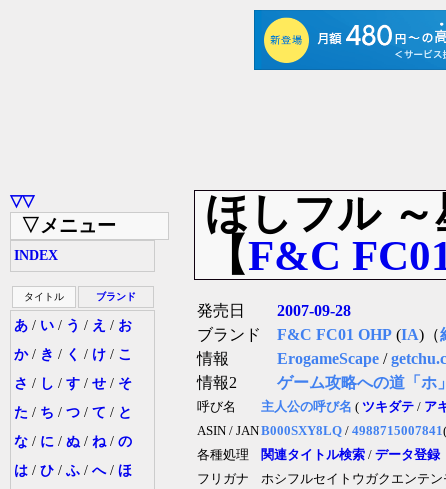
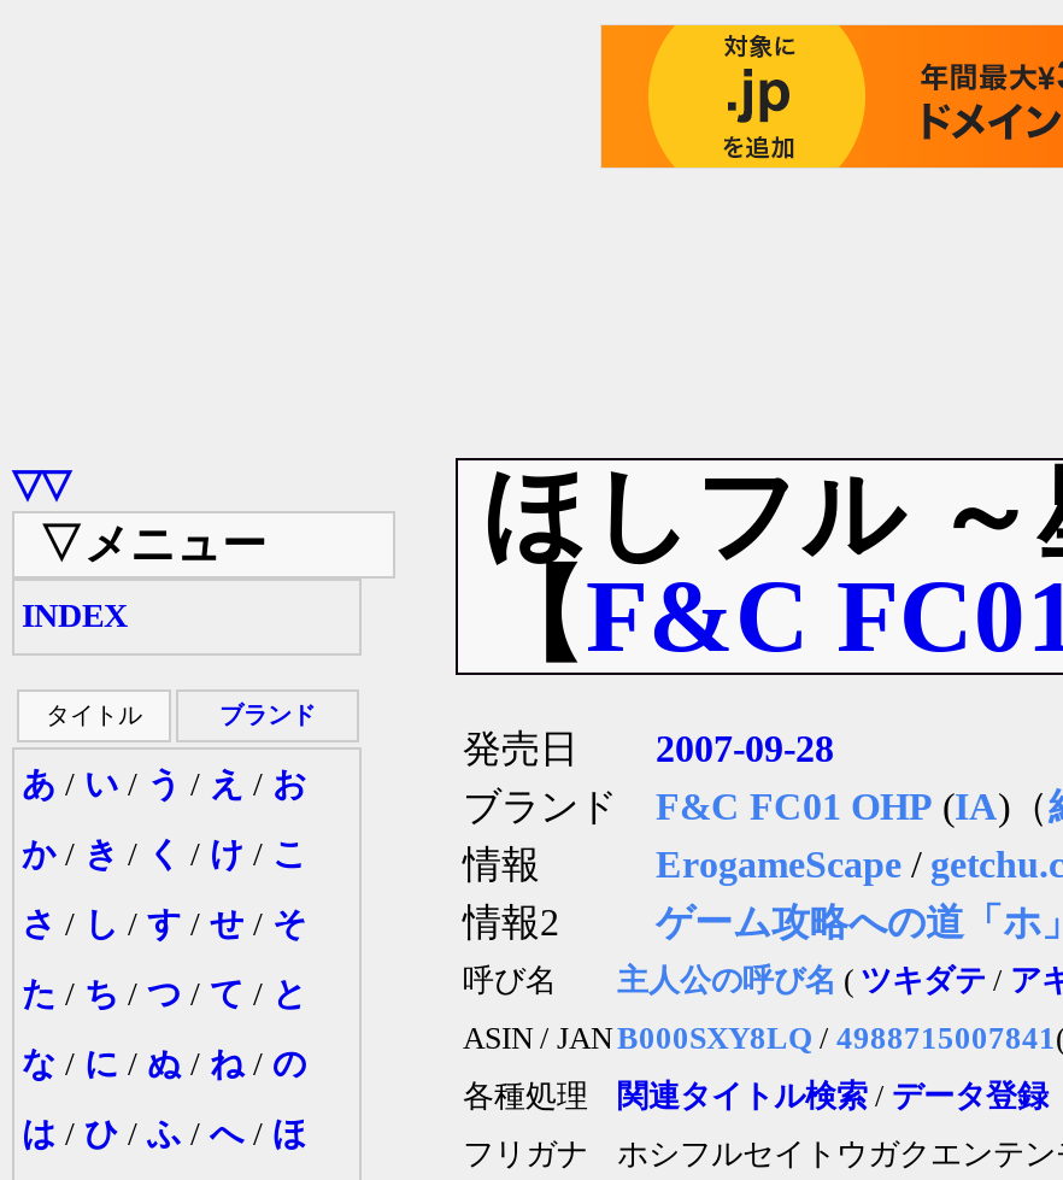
[253,9,443,71] [image] -> [598,22,1056,171] [image]

